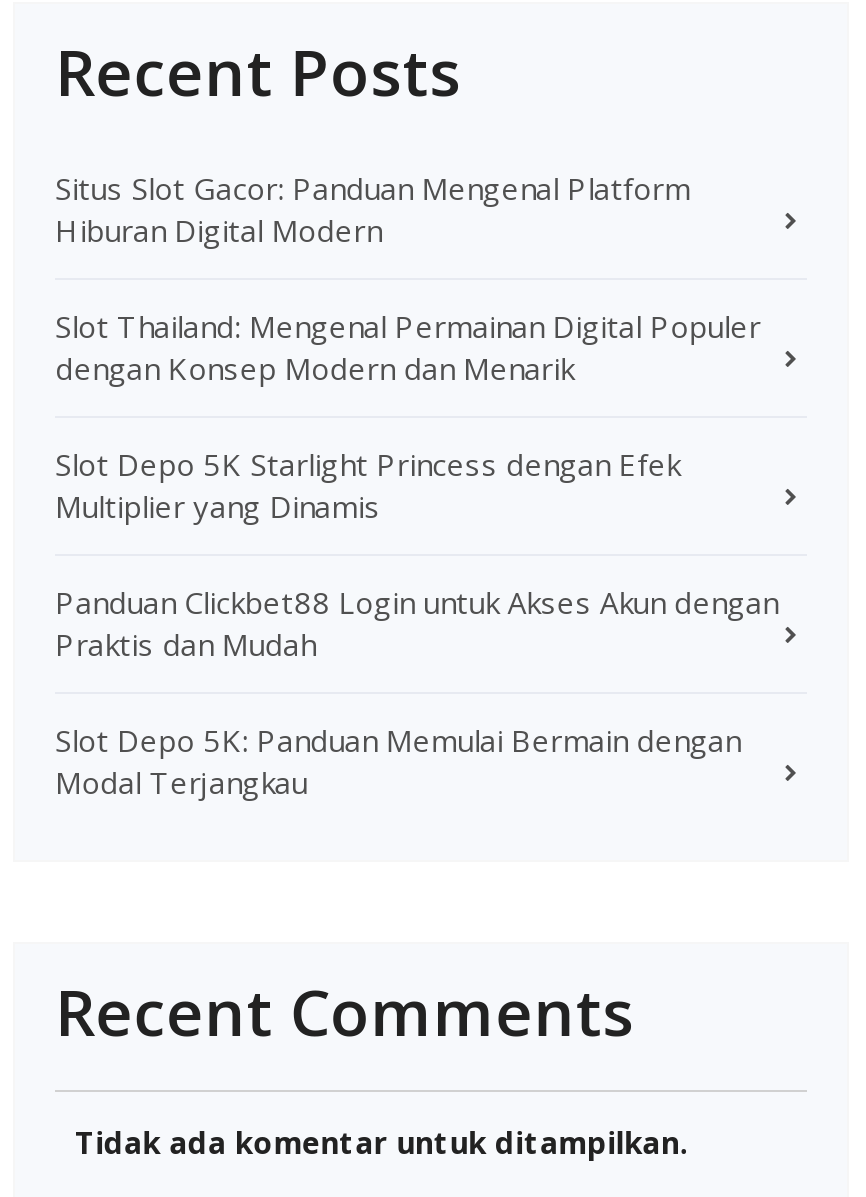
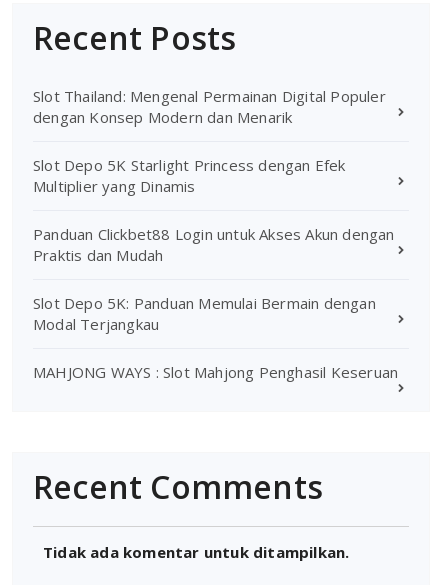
[55,167,690,249] Situs Slot Gacor: Panduan Mengenal Platform | Hiburan Digital Modern -> none
moved [55,305,778,801] -> [33,86,395,334]: Slot Thailand: Mengenal Permainan Digital Populer | dengan Konsep Modern dan Menarik | Slot Depo 5K Starlight Princess dengan Efek | Multiplier yang Dinamis | Panduan Clickbet88 Login untuk Akses Akun dengan | Praktis dan Mudah | Slot Depo 5K: Panduan Memulai Bermain dengan | Modal Terjangkau
none -> [33,362,398,382] MAHJONG WAYS : Slot Mahjong Penghasil Keseruan

